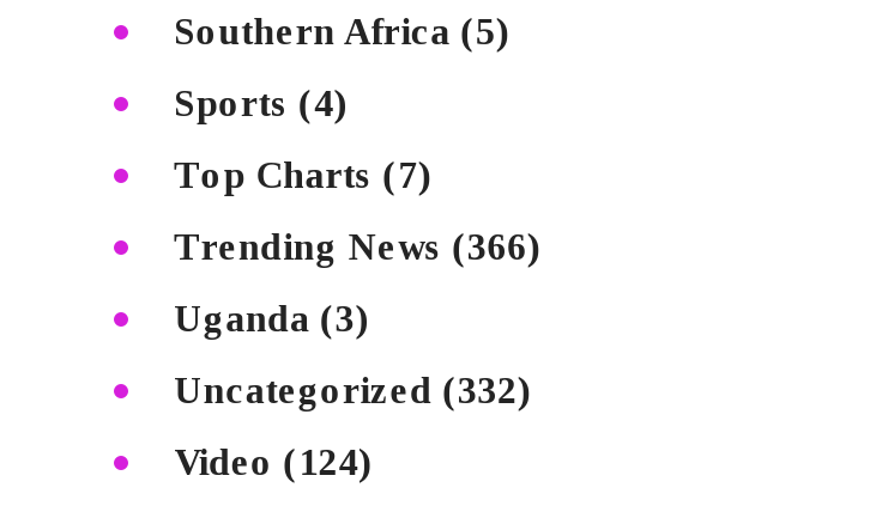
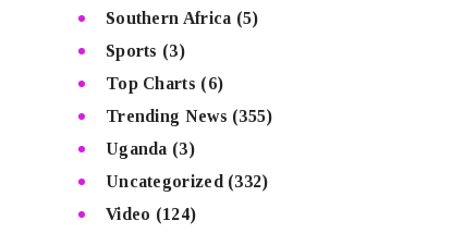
[174,82,349,122] Sports (4) -> [106,41,185,60] Sports (3)
[174,154,433,194] Top Charts (7) -> [106,74,224,92] Top Charts (6)
[174,225,542,266] Trending News (366) -> [106,106,273,125] Trending News (355)

